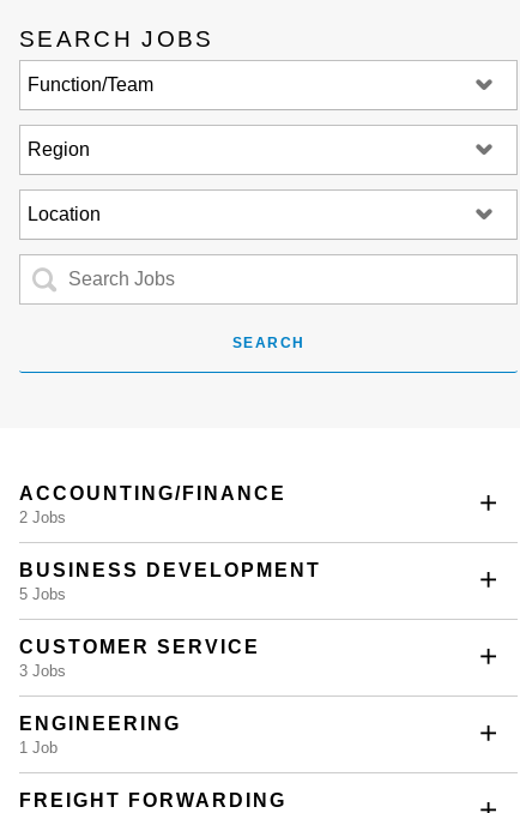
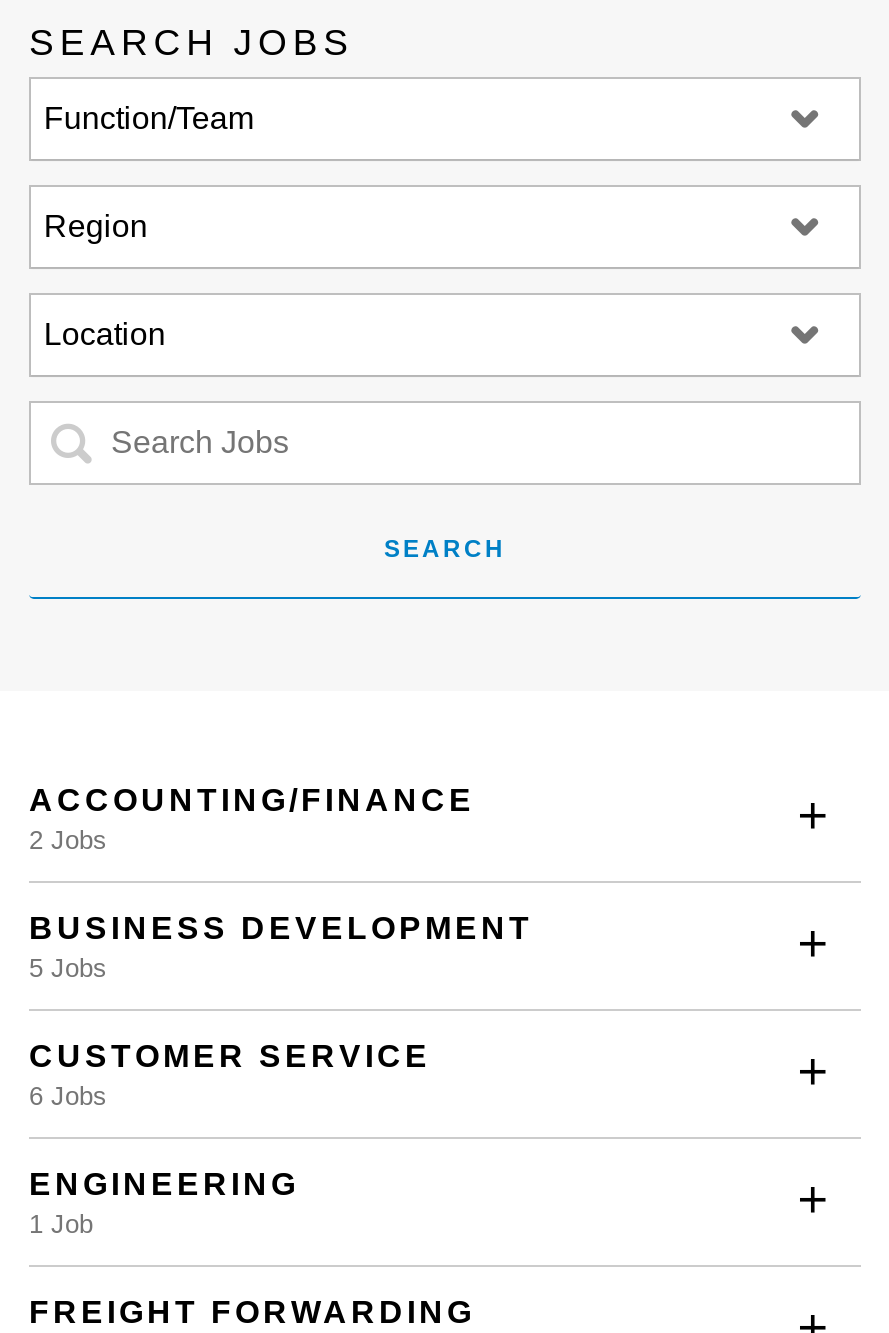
[19,661,66,679] 3 Jobs -> [29,1080,107,1110] 6 Jobs

